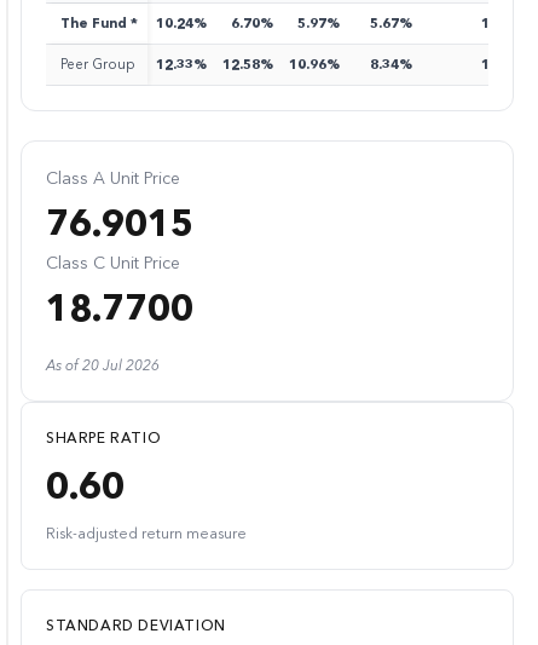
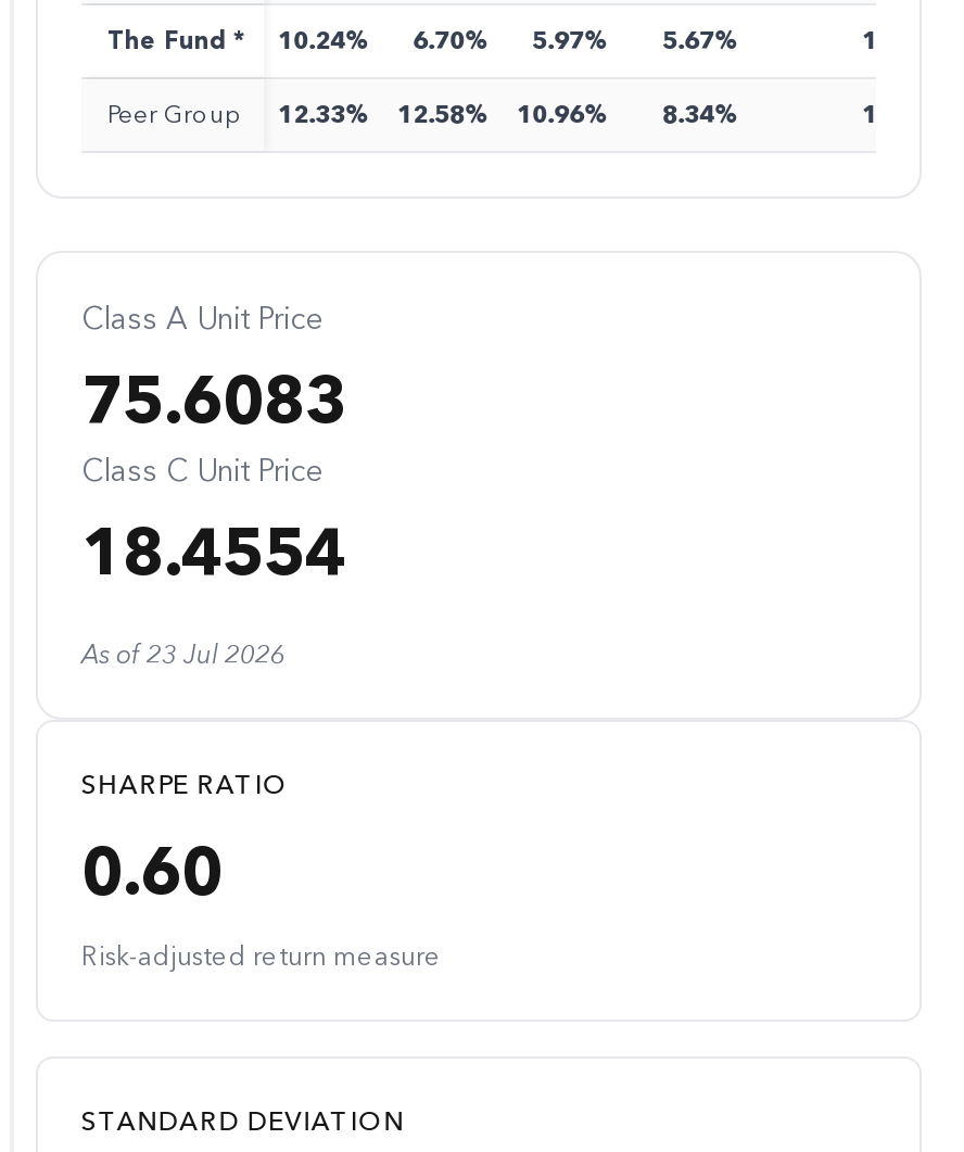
[46,201,193,246] 76.9015 -> [81,360,346,441] 75.6083
[46,286,193,331] 18.7700 -> [81,512,346,593] 18.4554
[46,356,160,374] As of 20 Jul 2026 -> [81,638,286,671] As of 23 Jul 2026

